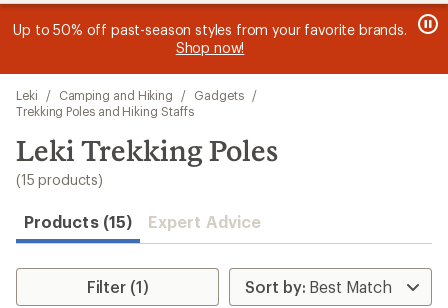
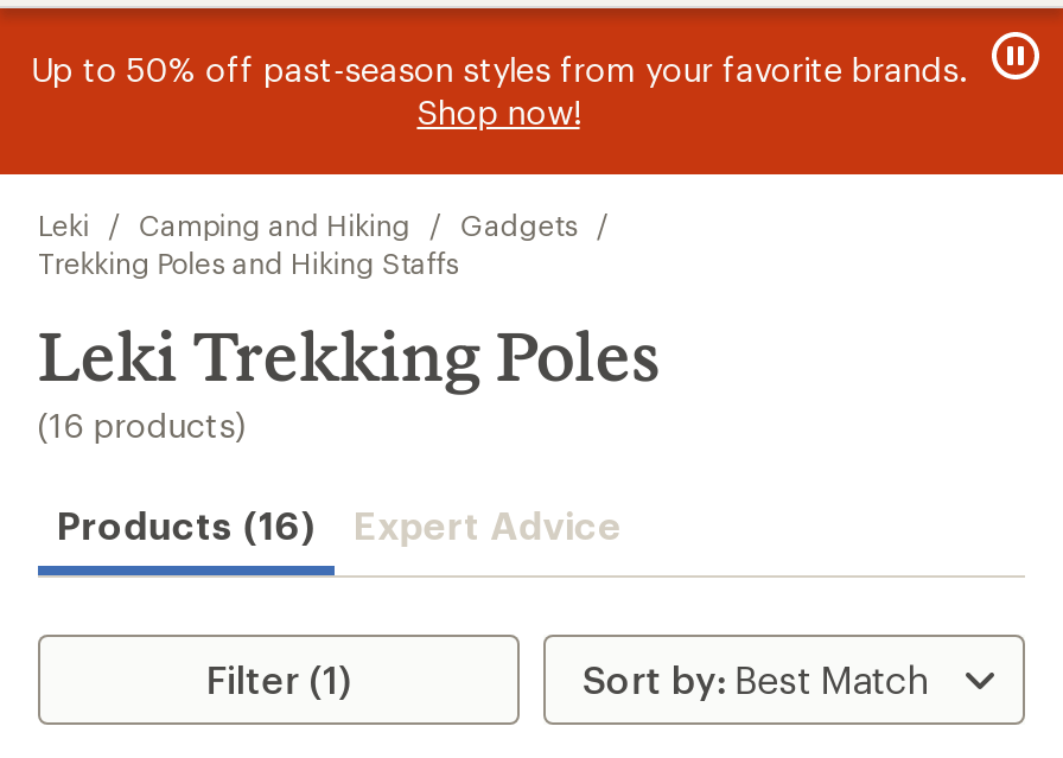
[16,171,103,188] (15 products) -> [38,405,247,445] (16 products)
[24,212,261,231] Products (15) Expert Advice -> [57,502,622,547] Products (16) Expert Advice

